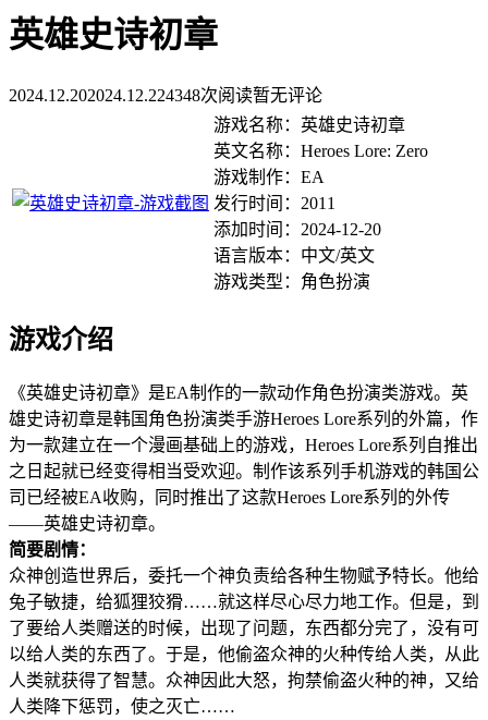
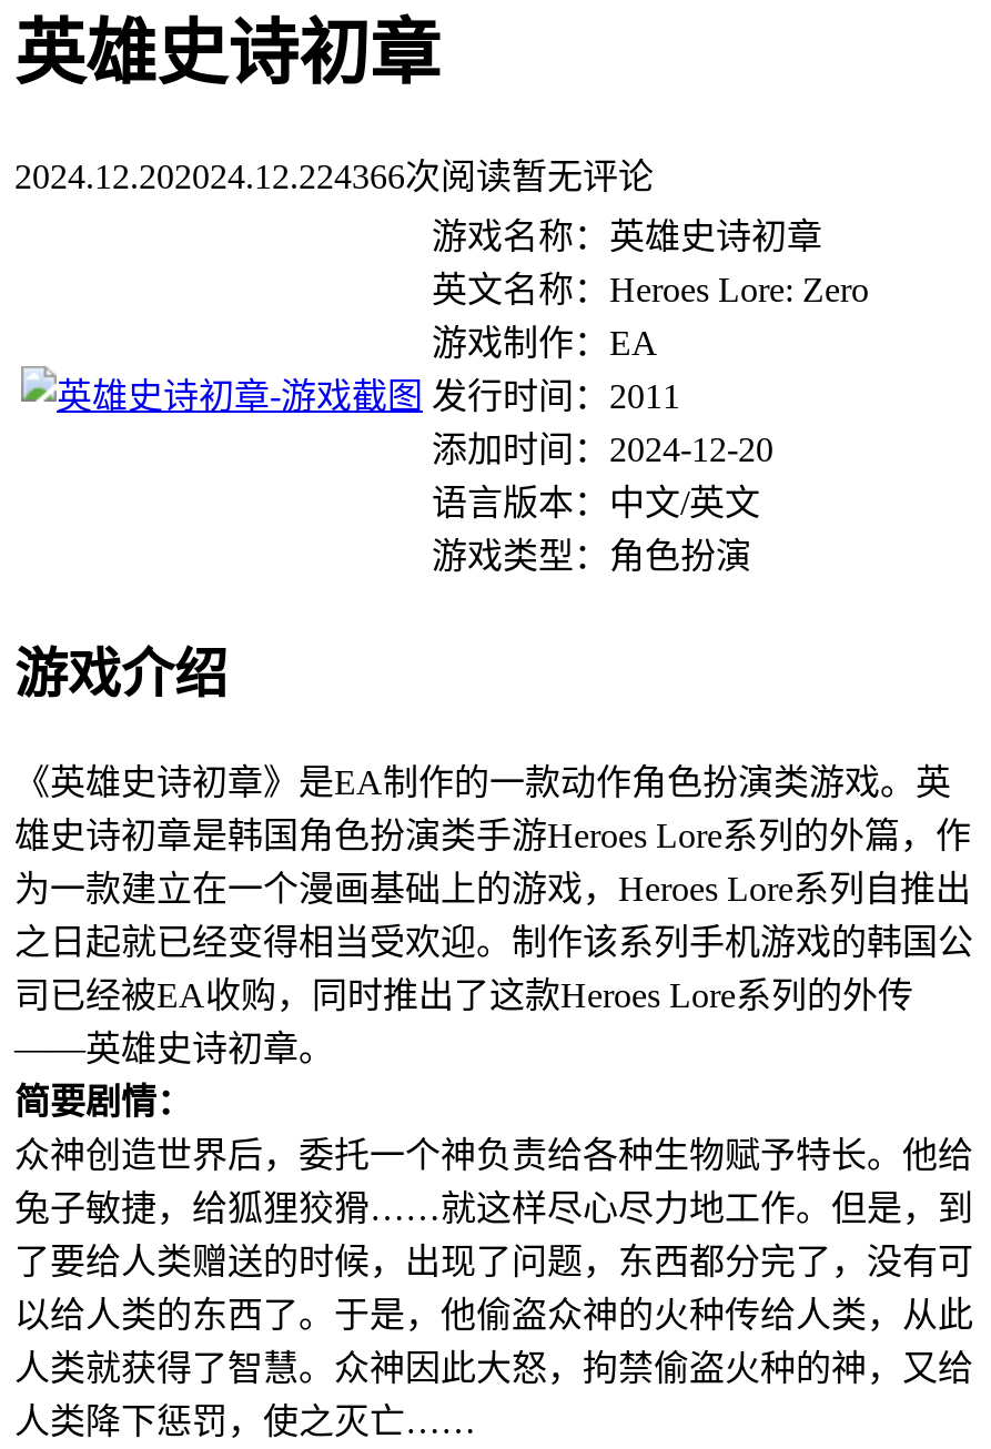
[9,86,322,104] 2024.12.202024.12.224348次阅读暂无评论 -> [14,157,654,195] 2024.12.202024.12.224366次阅读暂无评论

